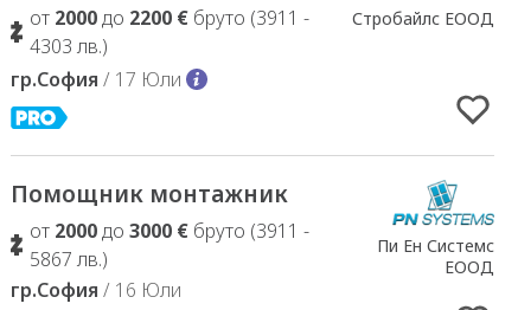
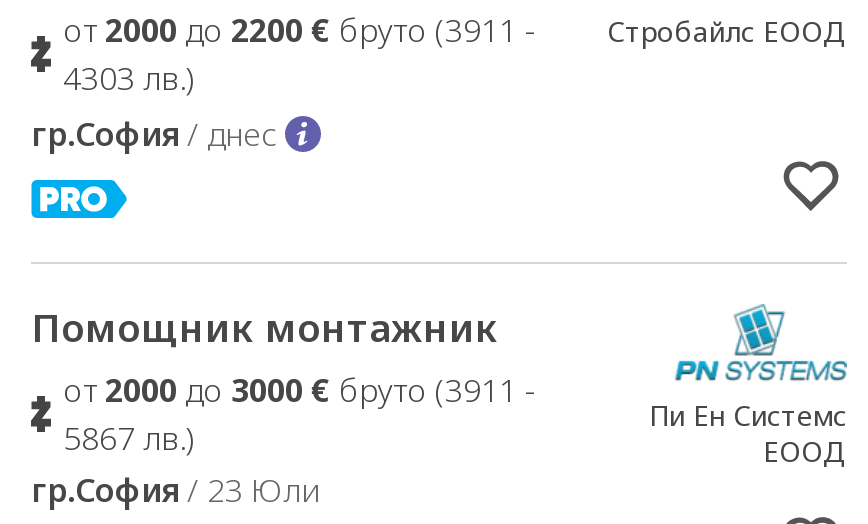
[11,66,186,92] гр.София / 17 Юли -> [31,112,285,156] гр.София / днес
[11,277,181,303] гр.София / 16 Юли -> [31,468,319,512] гр.София / 23 Юли

